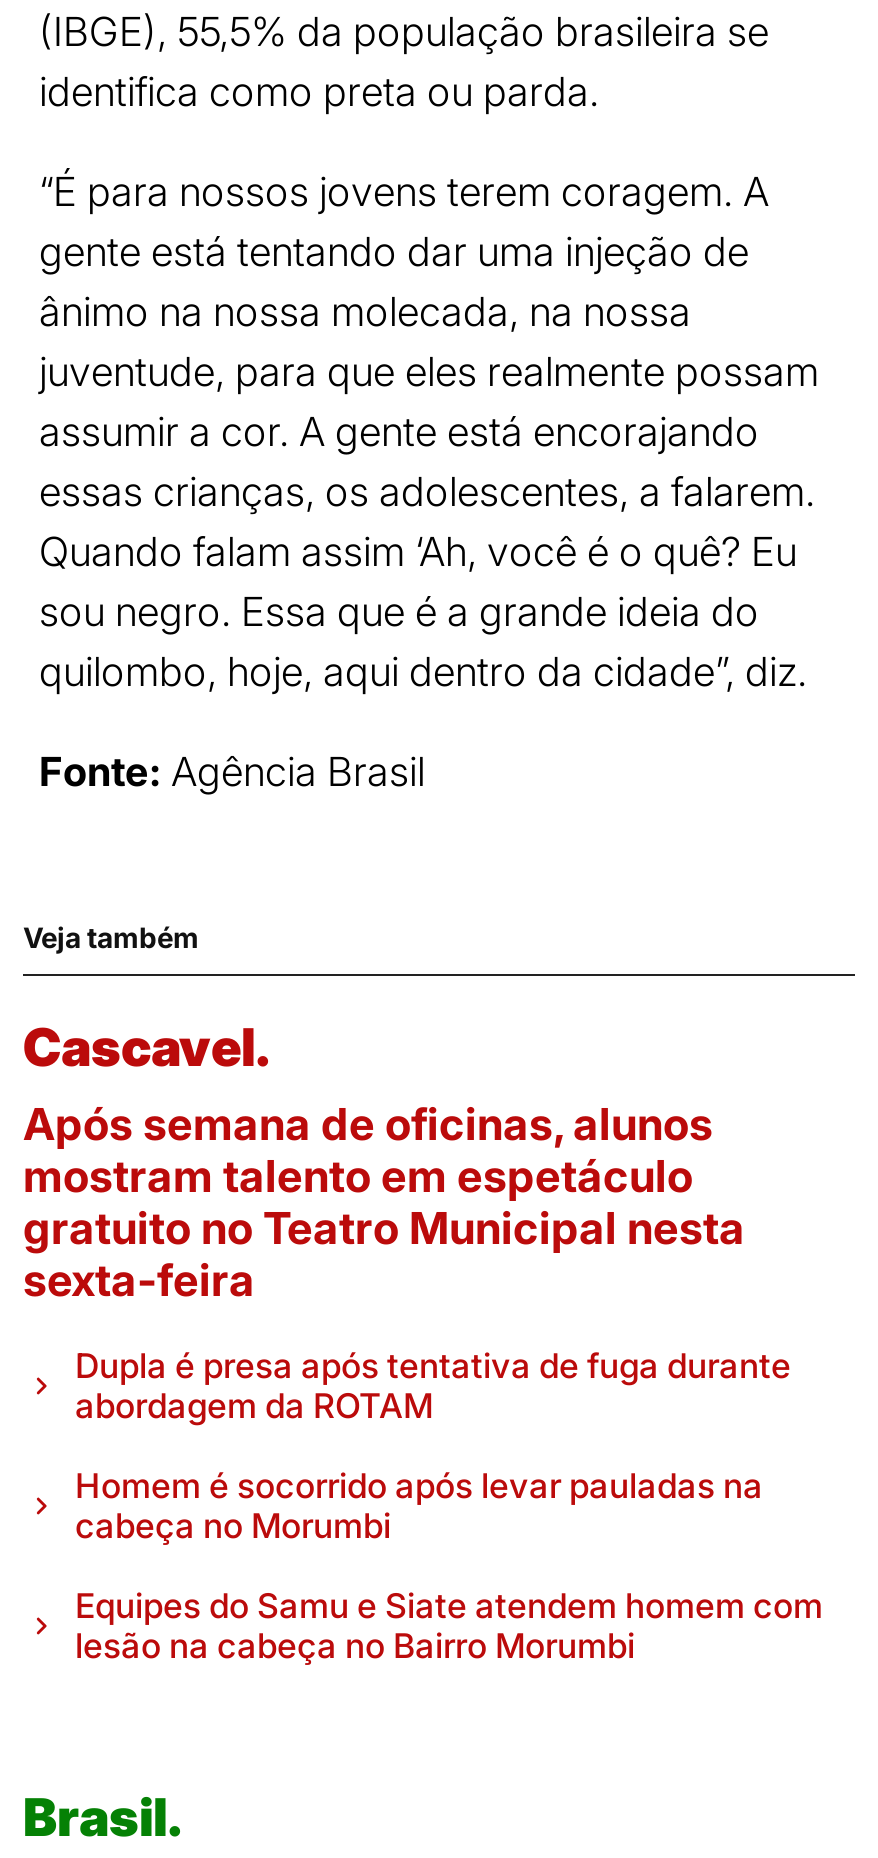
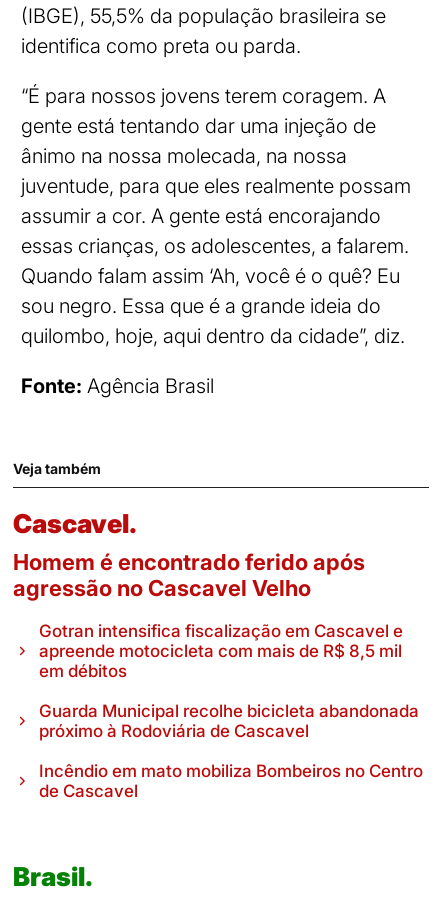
[23,1098,745,1306] Após semana de oficinas, alunos | mostram talento em espetáculo | gratuito no Teatro Municipal nesta | sexta-feira -> [13,549,365,601] Homem é encontrado ferido após | agressão no Cascavel Velho
[75,1346,791,1426] Dupla é presa após tentativa de fuga durante | abordagem da ROTAM -> [39,621,403,681] Gotran intensifica fiscalização em Cascavel e | apreende motocicleta com mais de R$ 8,5 mil | em débitos
[75,1466,763,1546] Homem é socorrido após levar pauladas na | cabeça no Morumbi -> [39,701,419,741] Guarda Municipal recolhe bicicleta abandonada | próximo à Rodoviária de Cascavel
[75,1586,823,1666] Equipes do Samu e Siate atendem homem com | lesão na cabeça no Bairro Morumbi -> [39,761,423,801] Incêndio em mato mobiliza Bombeiros no Centro | de Cascavel

